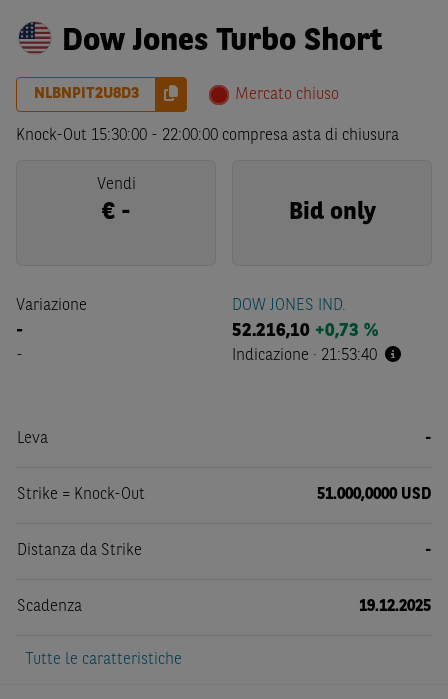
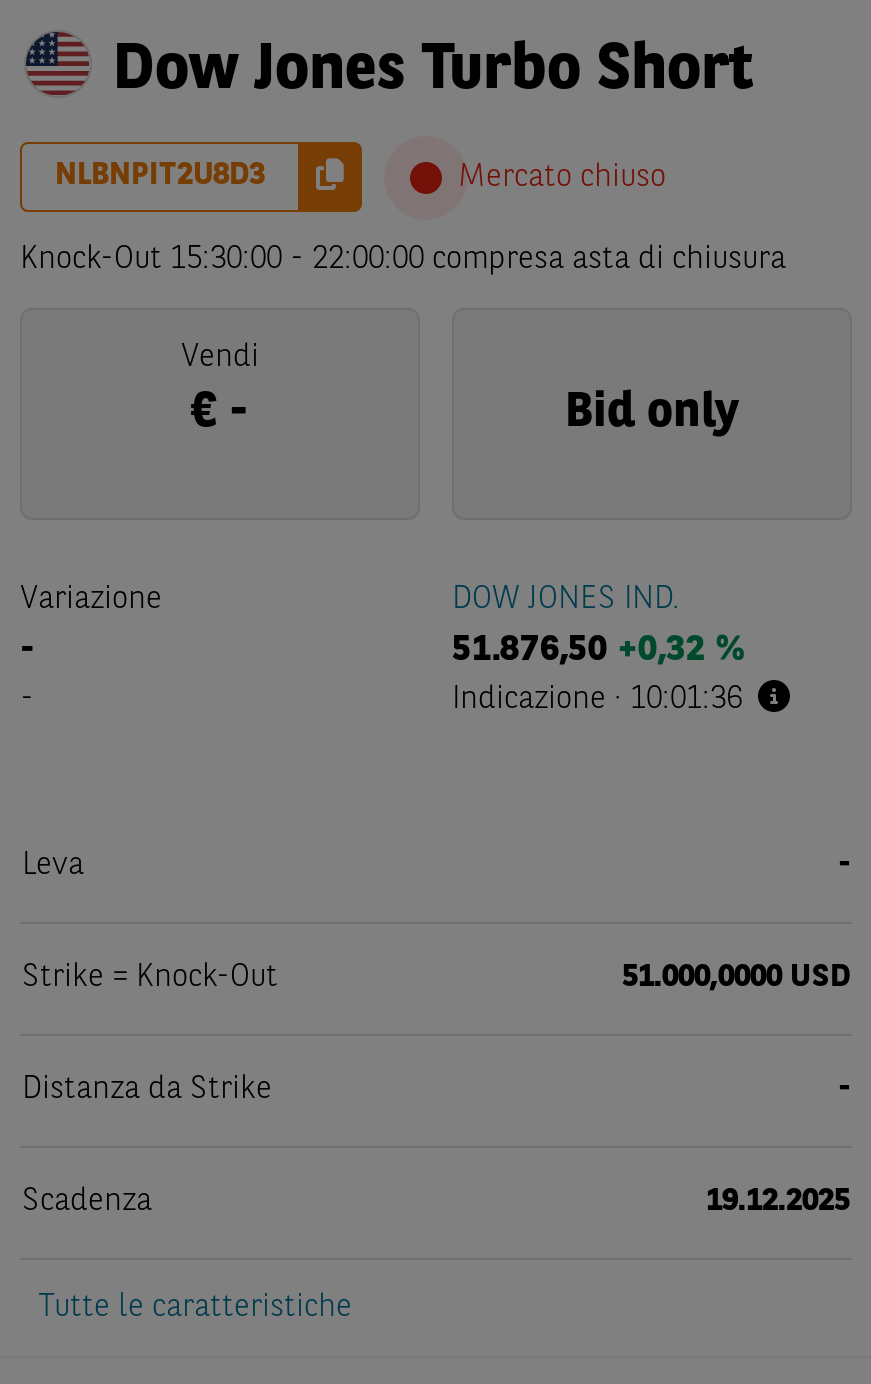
[232,322,378,340] 52.216,10 +0,73 % -> [452,632,744,668] 51.876,50 +0,32 %
[232,348,377,364] Indicazione · 21:53:40 -> [452,684,742,716] Indicazione · 10:01:36

